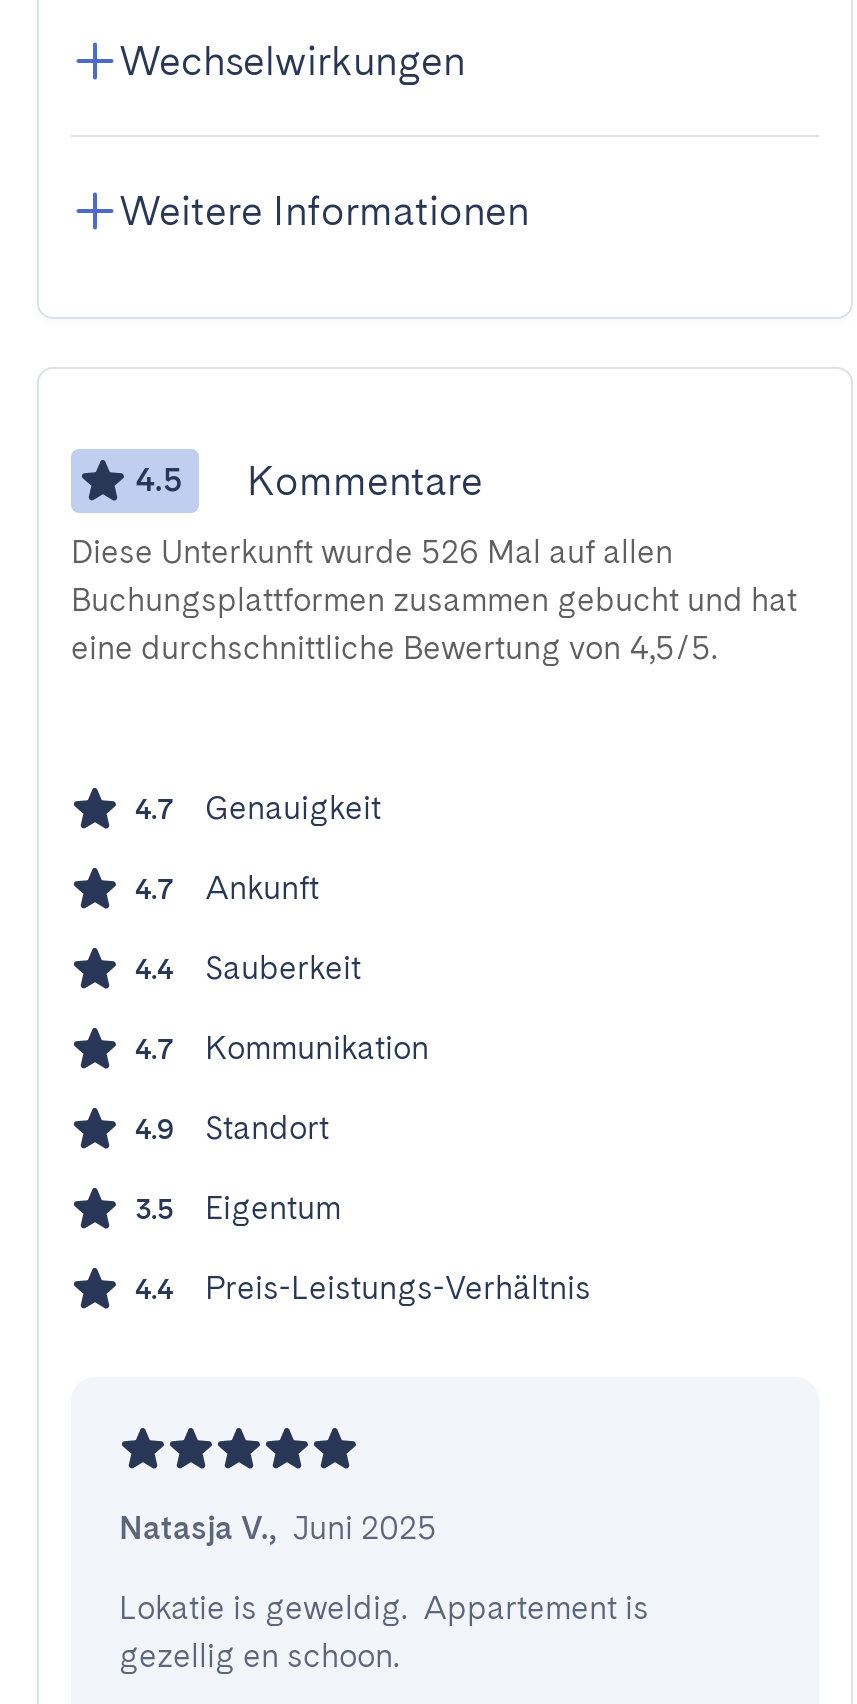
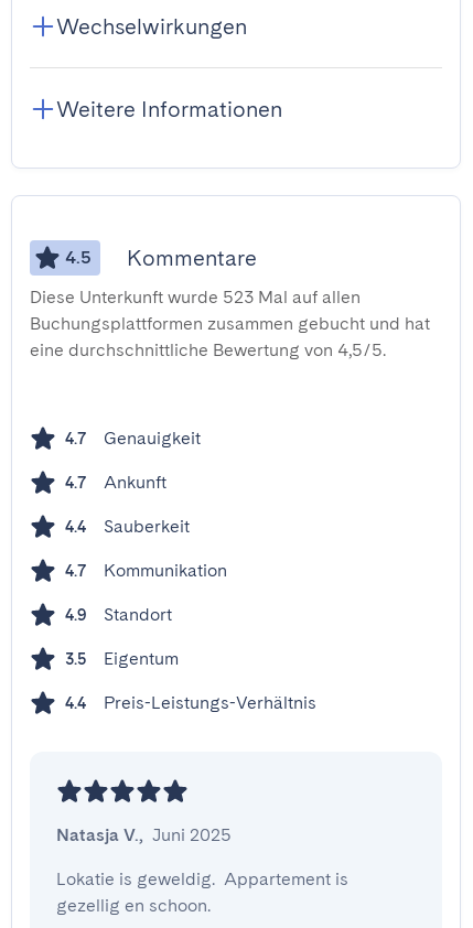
[71,533,673,571] Diese Unterkunft wurde 526 Mal auf allen -> [30,287,361,307] Diese Unterkunft wurde 523 Mal auf allen

